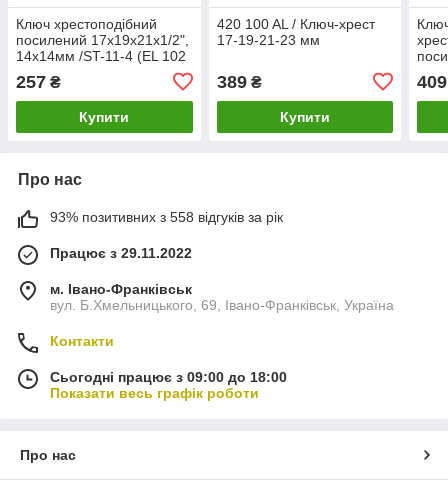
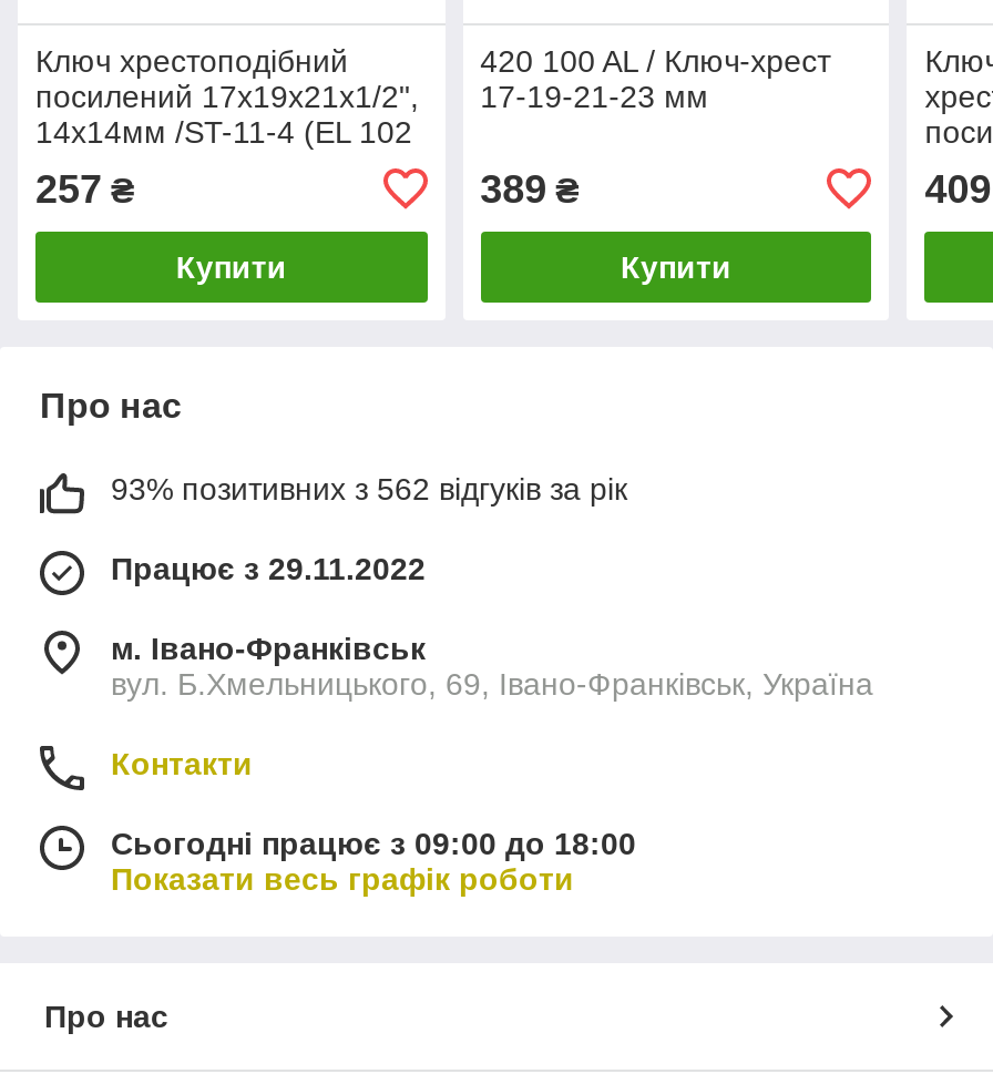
[50,209,283,225] 93% позитивних з 558 відгуків за рік -> [111,471,627,506] 93% позитивних з 562 відгуків за рік

